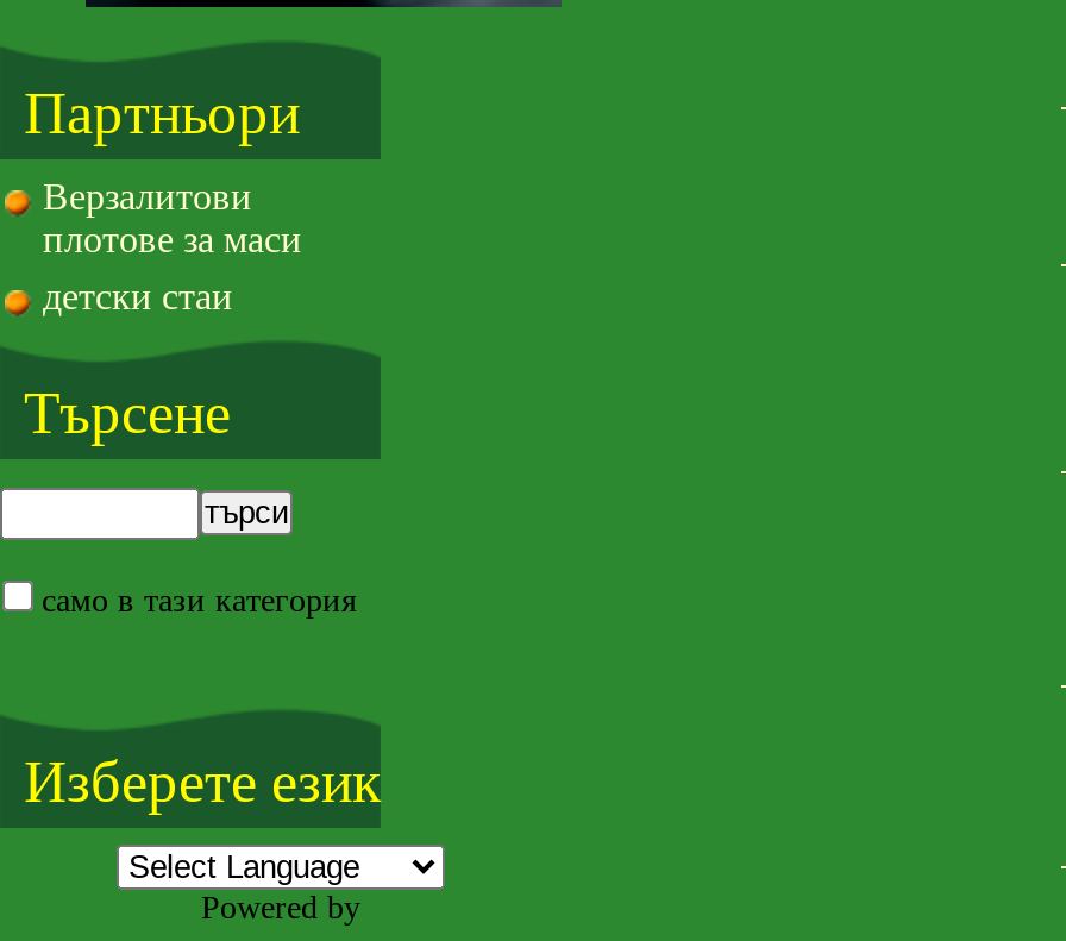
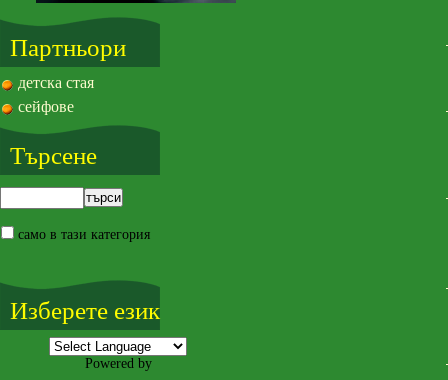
[43,176,302,316] Верзалитови | плотове за маси | детски стаи -> [18,74,94,115] детска стая | сейфове

